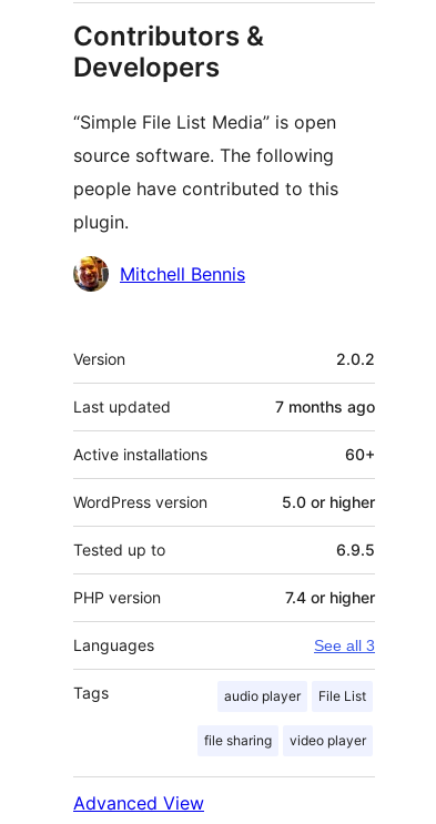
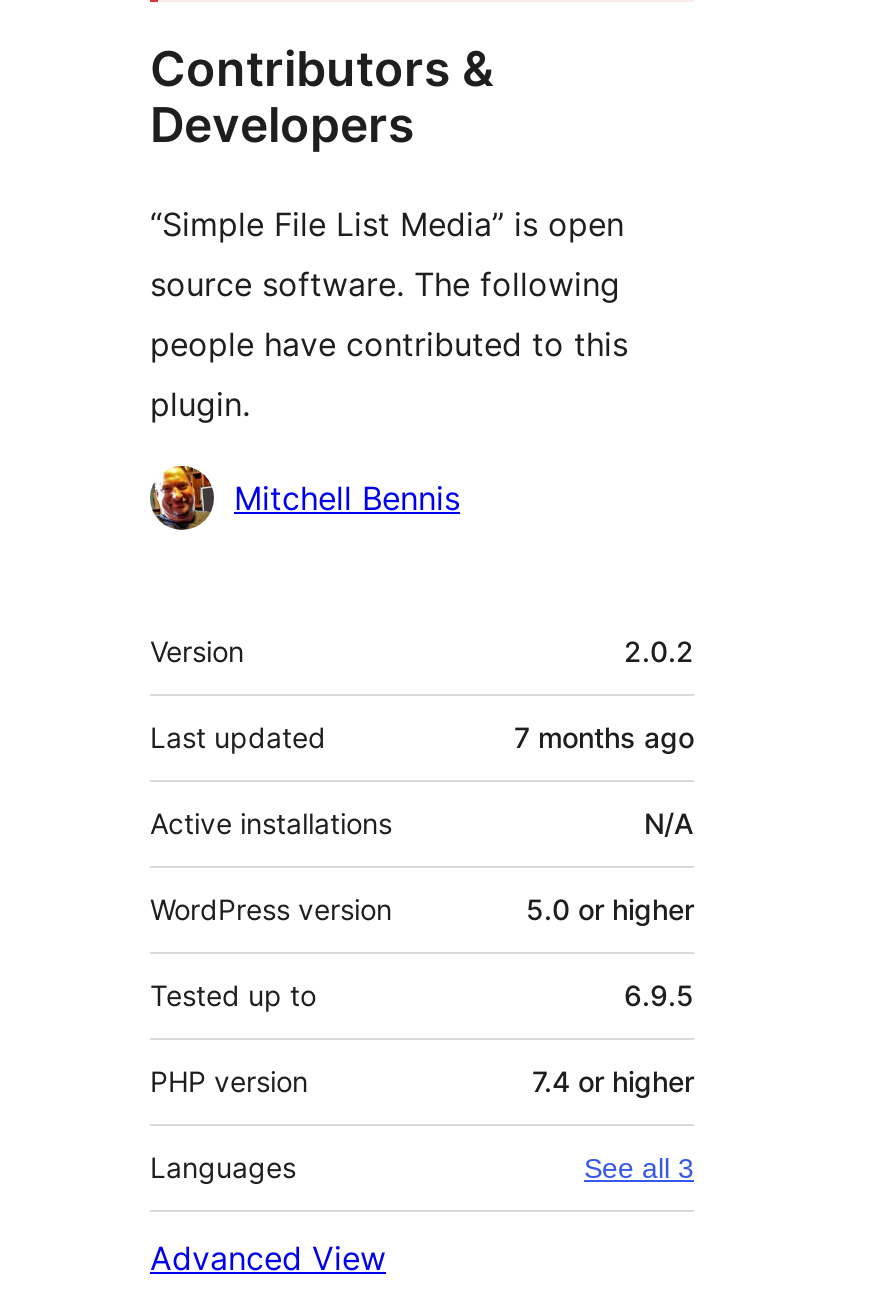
[345,445,375,464] 60+ -> [644,806,694,840] N/A
[73,683,366,749] Tags | audio player | File List | file sharing | video player -> none

